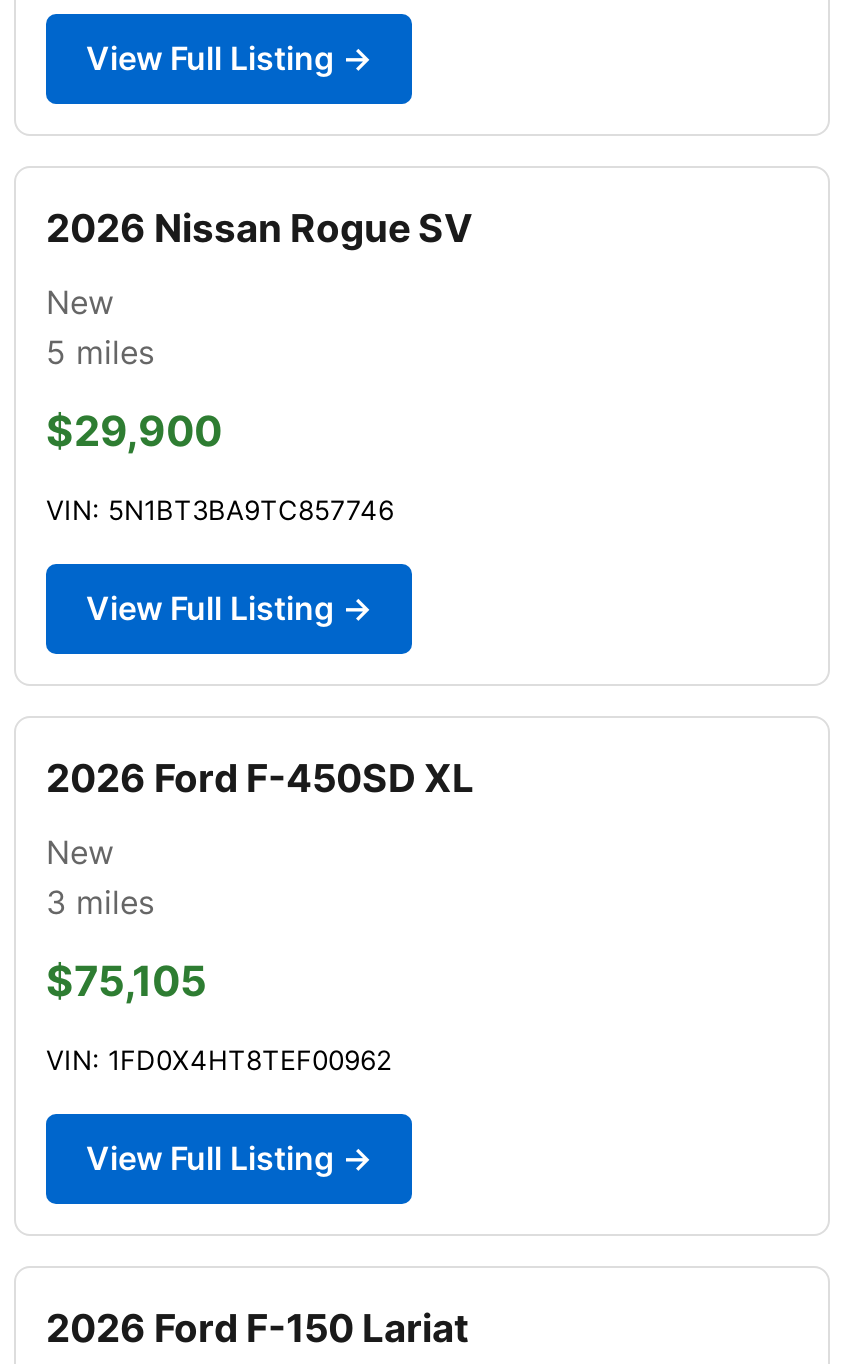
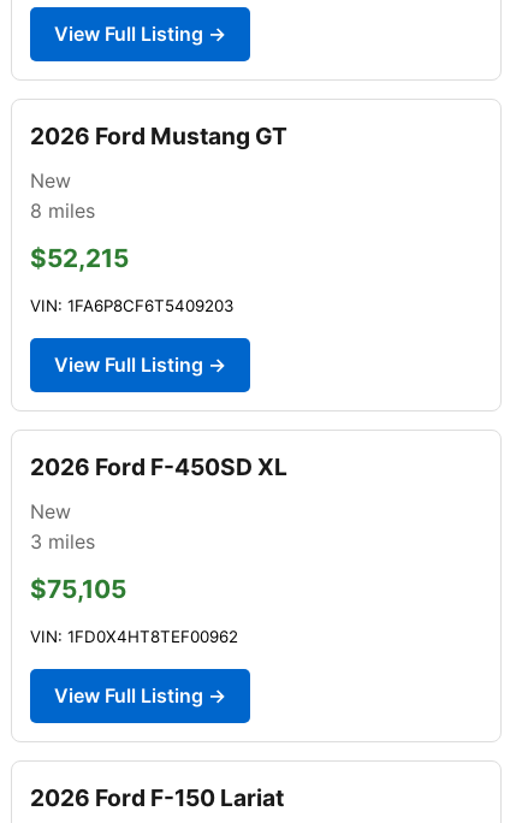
[46,204,472,252] 2026 Nissan Rogue SV -> [30,121,287,150] 2026 Ford Mustang GT
[46,332,154,372] 5 miles -> [30,198,95,222] 8 miles
[46,406,222,456] $29,900 -> [30,243,129,273] $52,215
[46,494,394,526] VIN: 5N1BT3BA9TC857746 -> [30,296,233,315] VIN: 1FA6P8CF6T5409203

